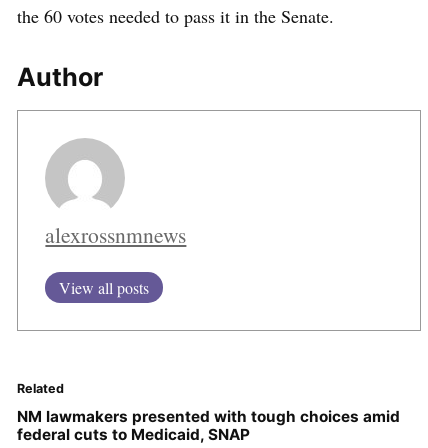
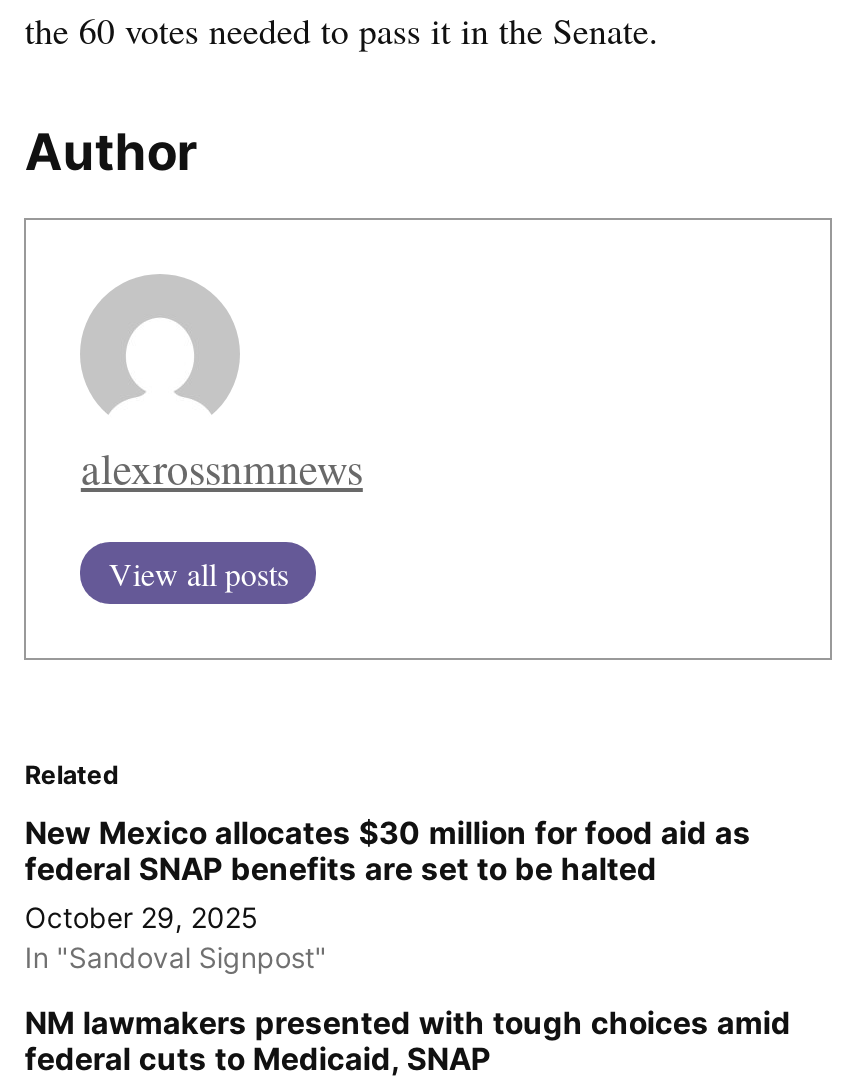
none -> [25,814,751,973] New Mexico allocates $30 million for food aid as | federal SNAP benefits are set to be halted | October 29, 2025 | In "Sandoval Signpost"

